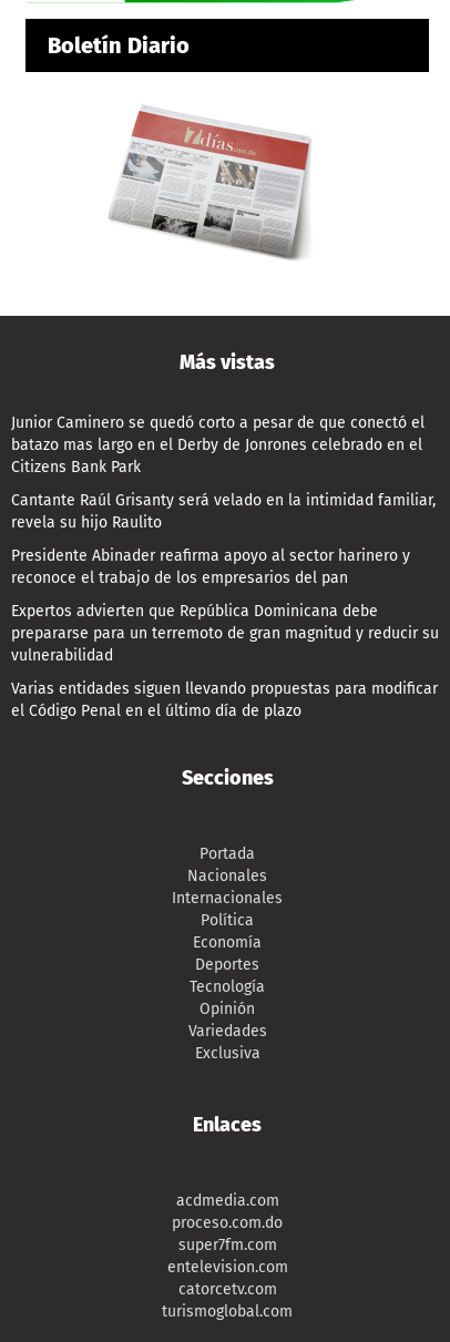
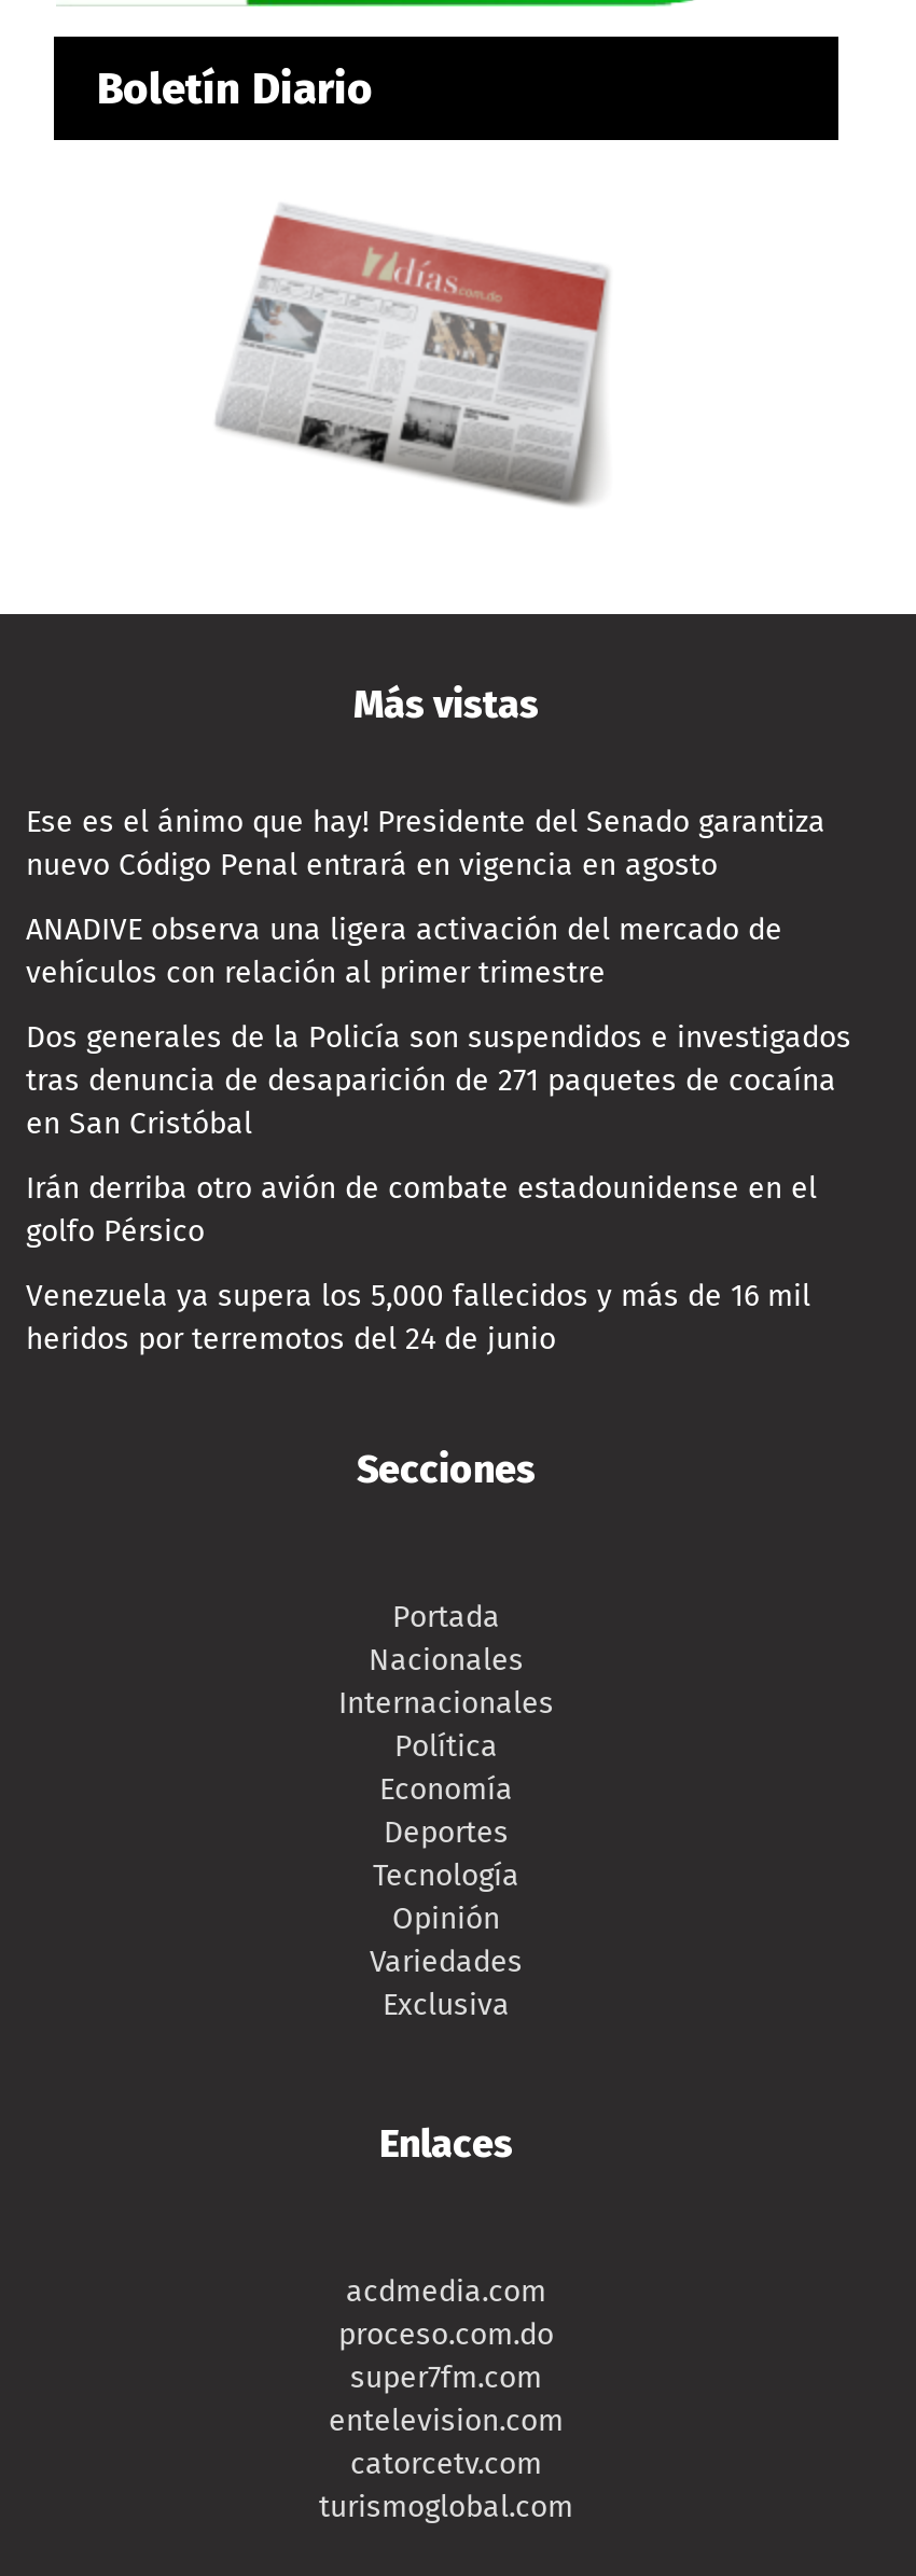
[11,414,425,477] Junior Caminero se quedó corto a pesar de que conectó el | batazo mas largo en el Derby de Jonrones celebrado en el | Citizens Bank Park -> [26,804,825,884] Ese es el ánimo que hay! Presidente del Senado garantiza | nuevo Código Penal entrará en vigencia en agosto
[11,491,436,532] Cantante Raúl Grisanty será velado en la intimidad familiar, | revela su hijo Raulito -> [26,912,782,992] ANADIVE observa una ligera activación del mercado de | vehículos con relación al primer trimestre
[11,547,410,588] Presidente Abinader reafirma apoyo al sector harinero y | reconoce el trabajo de los empresarios del pan -> [26,1020,851,1143] Dos generales de la Policía son suspendidos e investigados | tras denuncia de desaparición de 271 paquetes de cocaína | en San Cristóbal
[11,602,439,665] Expertos advierten que República Dominicana debe | prepararse para un terremoto de gran magnitud y reducir su | vulnerabilidad -> [26,1171,817,1250] Irán derriba otro avión de combate estadounidense en el | golfo Pérsico
[11,680,438,721] Varias entidades siguen llevando propuestas para modificar | el Código Penal en el último día de plazo -> [26,1278,810,1358] Venezuela ya supera los 5,000 fallecidos y más de 16 mil | heridos por terremotos del 24 de junio

